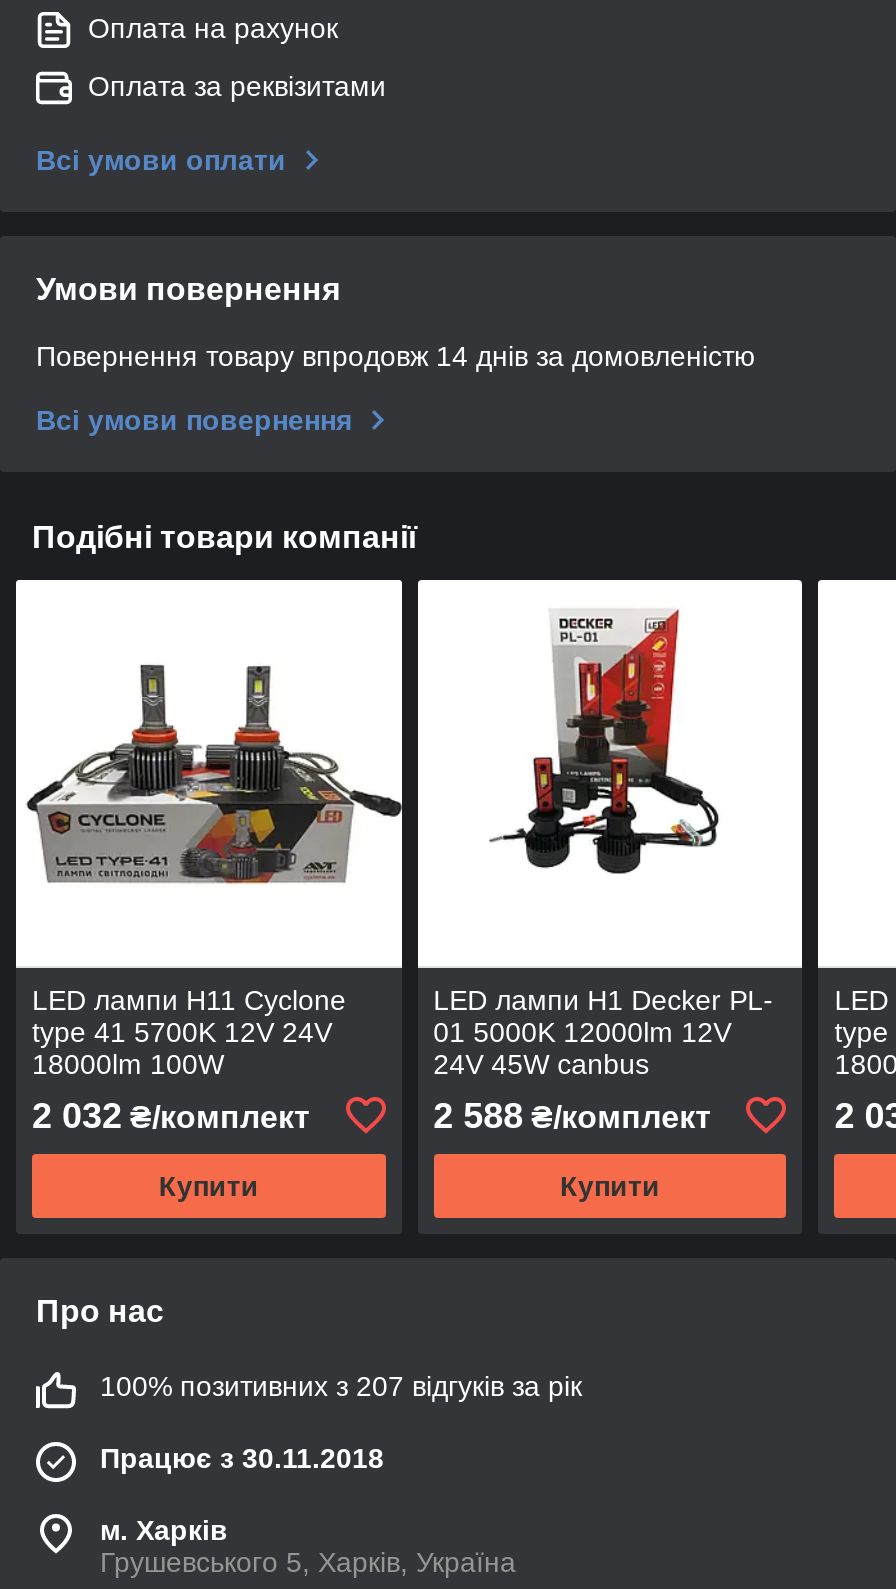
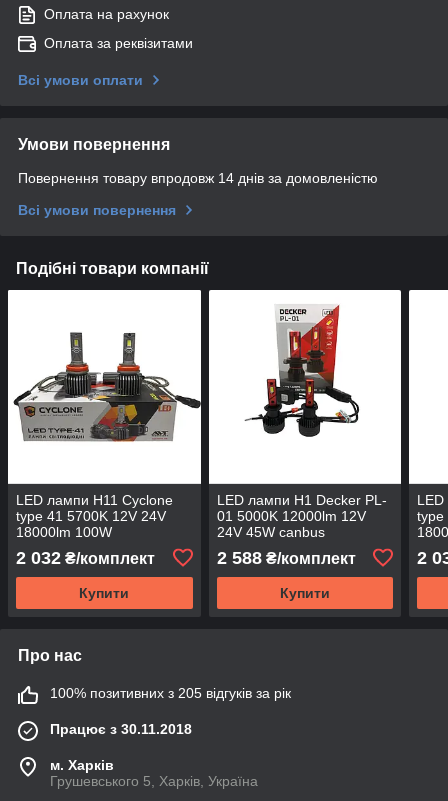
[100,1370,582,1402] 100% позитивних з 207 відгуків за рік -> [50,685,291,701] 100% позитивних з 205 відгуків за рік

